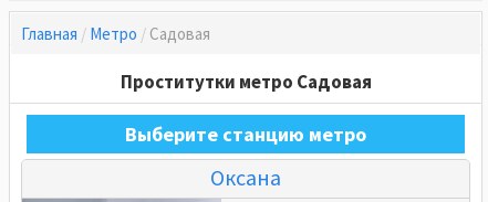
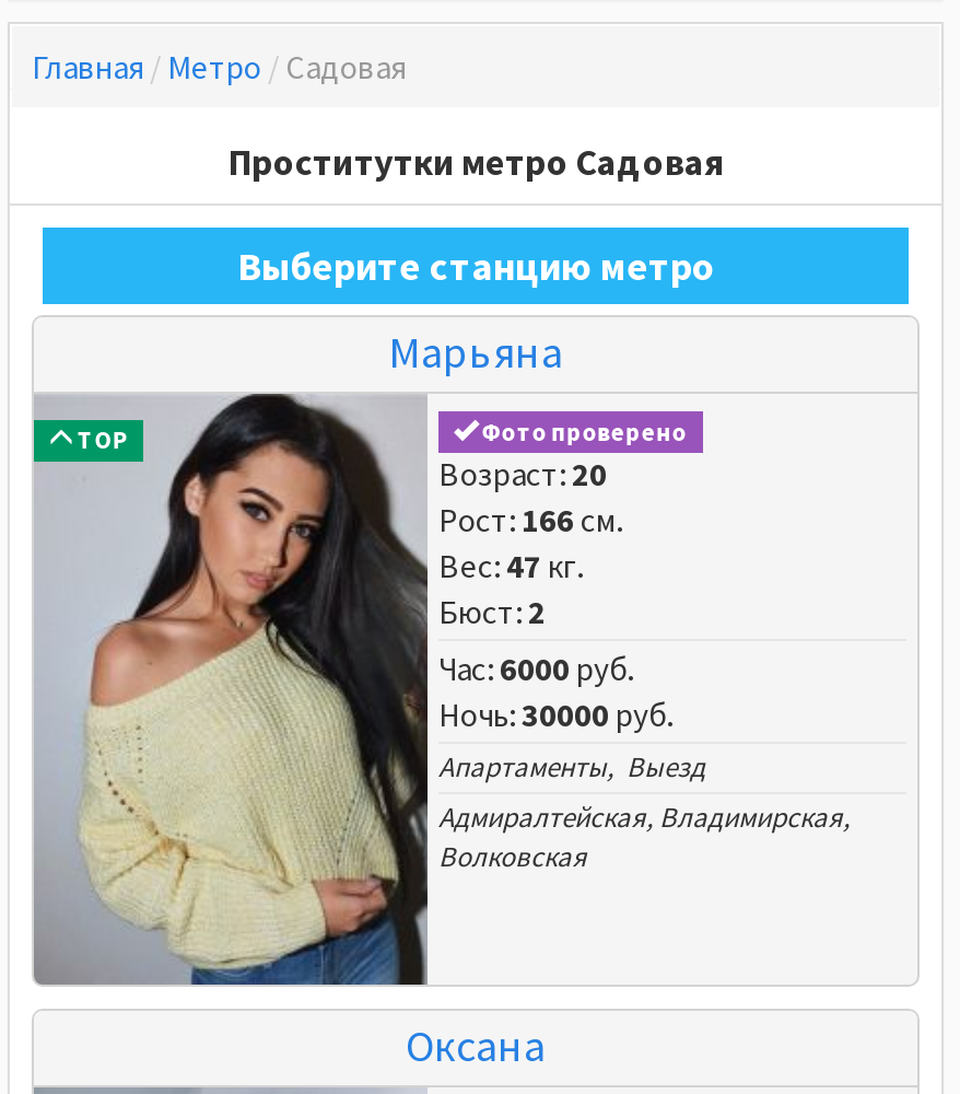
none -> [32,324,850,998] [image] | Марьяна | TOP | Фото проверено | Возраст:20 | Рост: 166 см. | Вес: 47 кг. | Бюст: 2 | Час: 6000 руб. | Ночь:30000 руб. | Апартаменты, Выезд | Адмиралтейская, Владимирская, | Волковская

